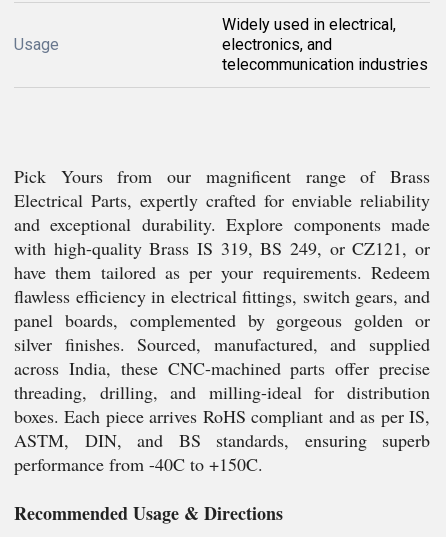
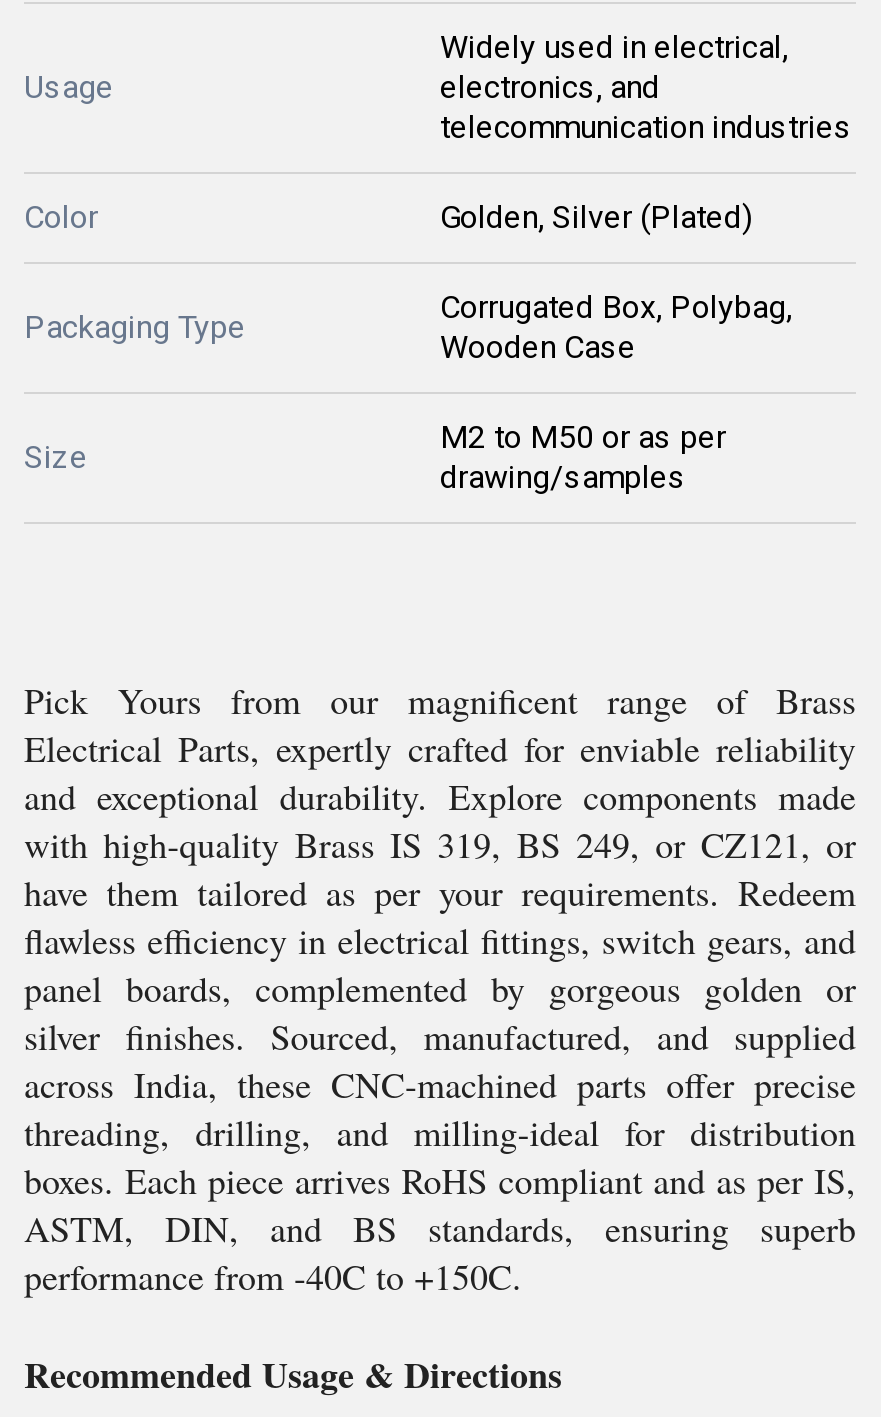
none -> [24,198,752,346] Color | Golden, Silver (Plated) | Packaging Type
none -> [24,288,792,476] Corrugated Box, Polybag, | Wooden Case | Size
none -> [440,418,726,496] M2 to M50 or as per | drawing/samples

